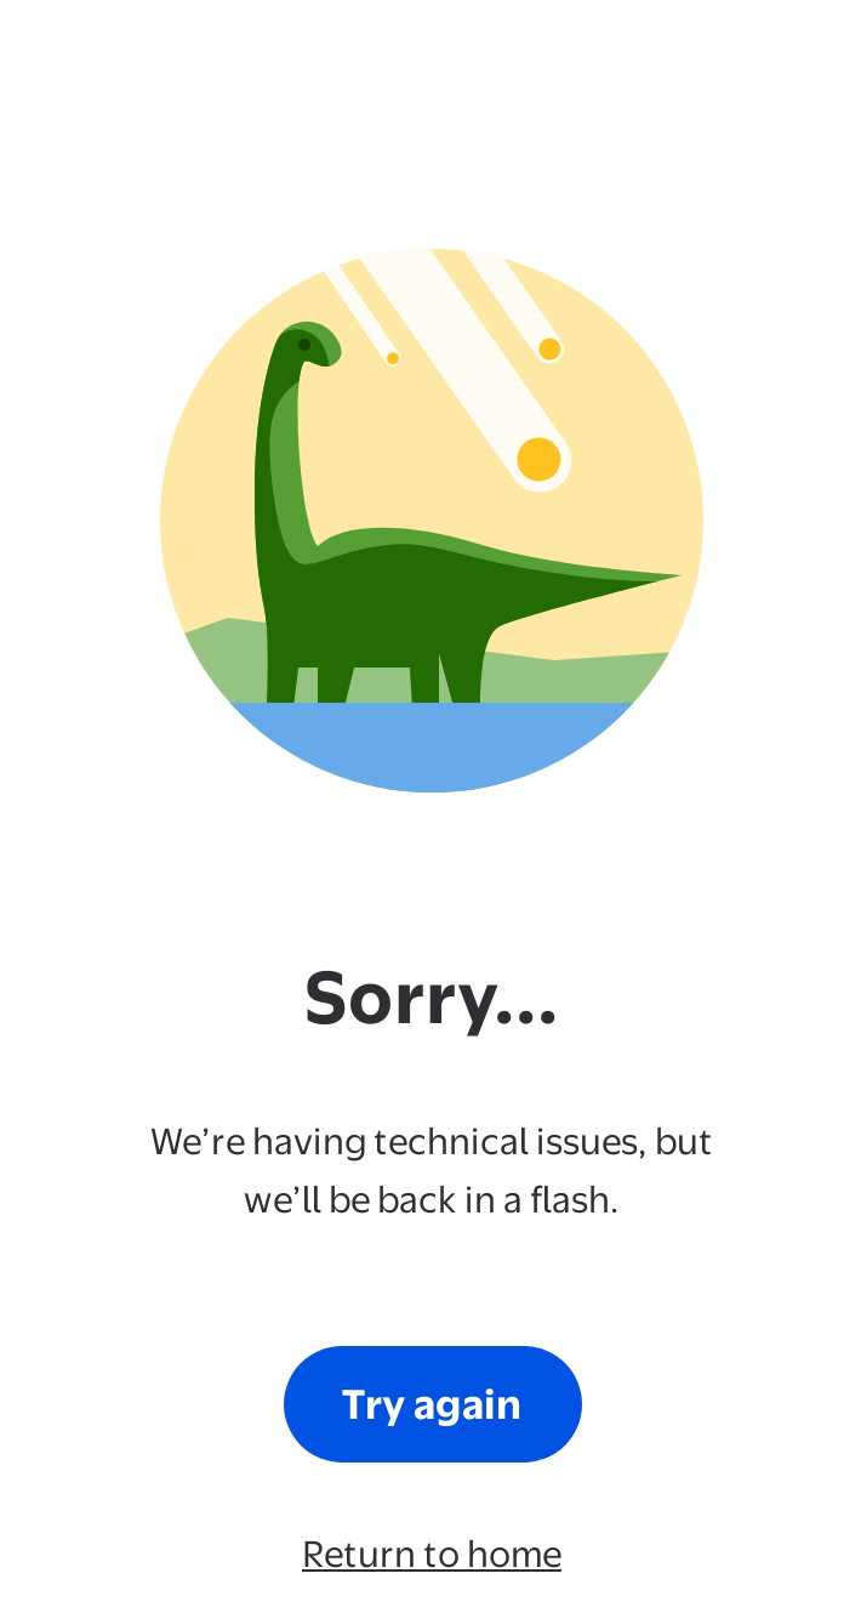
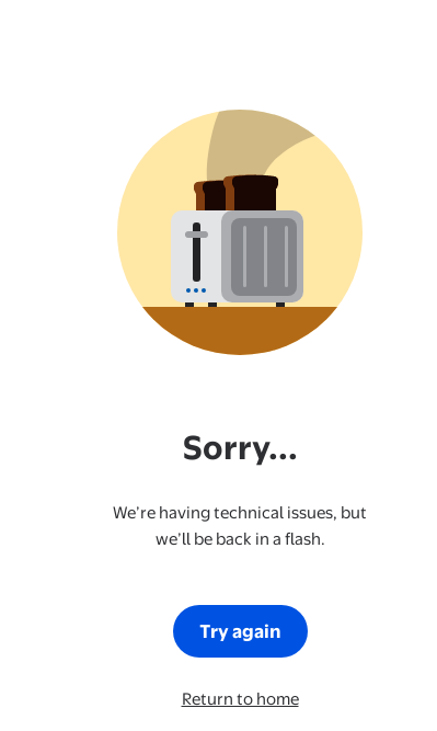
[184,251,679,795] [image] -> [129,110,348,356] [image]

